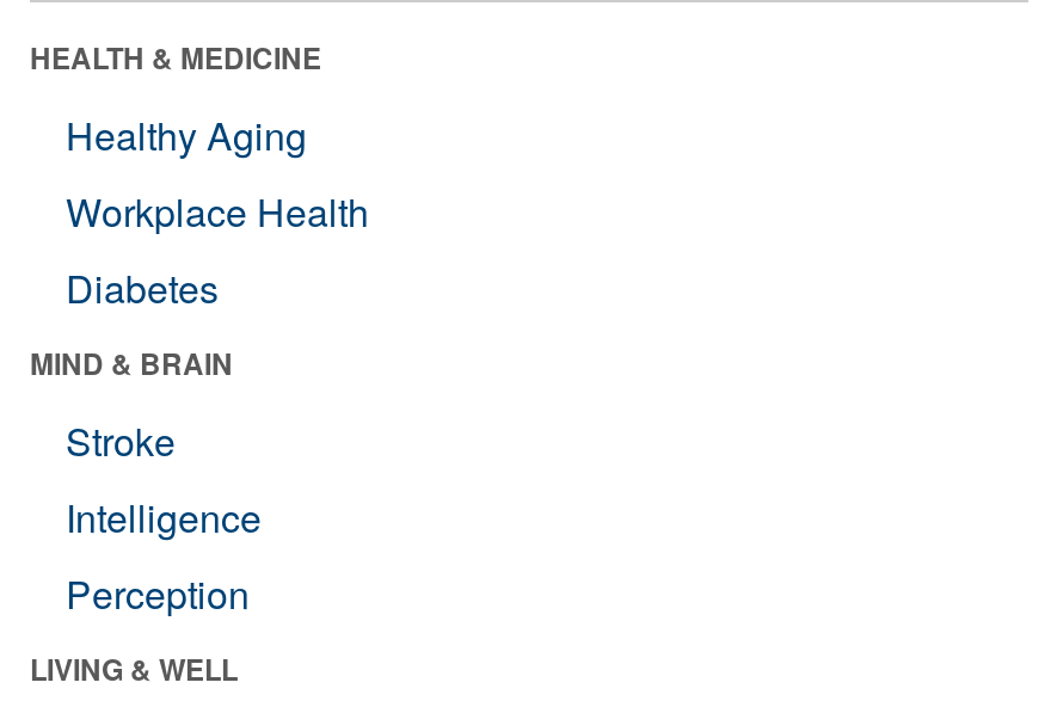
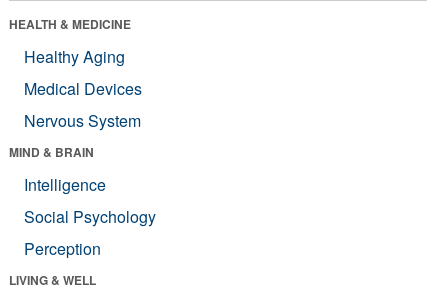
[66,183,369,315] Workplace Health | Diabetes -> [24,77,142,132] Medical Devices | Nervous System
[66,413,176,468] Stroke -> none
moved [66,489,262,544] -> [24,173,106,196]: Intelligence
none -> [24,205,156,228] Social Psychology

